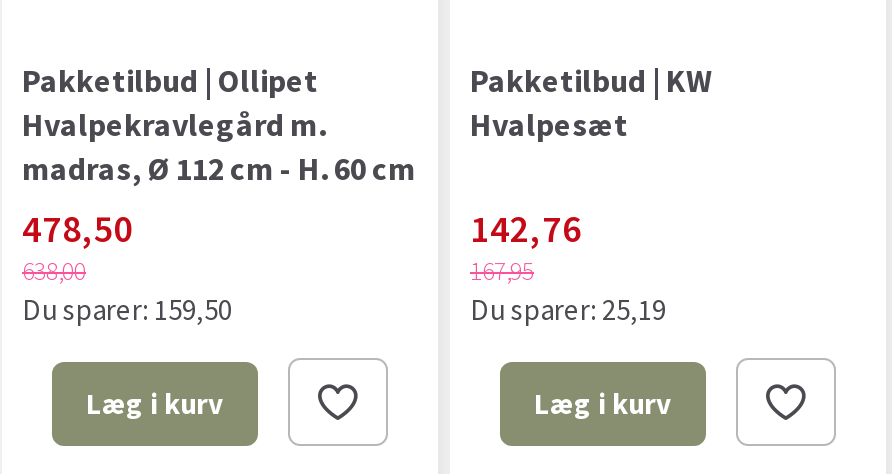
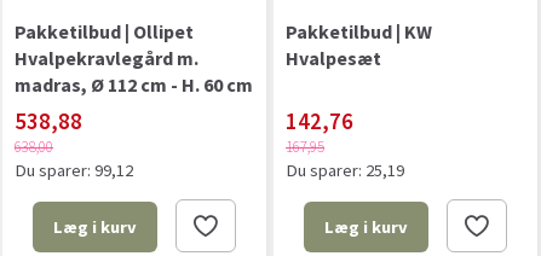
[22,204,134,252] 478,50 -> [15,107,82,135] 538,88
[22,292,232,328] Du sparer: 159,50 -> [15,160,133,181] Du sparer: 99,12

